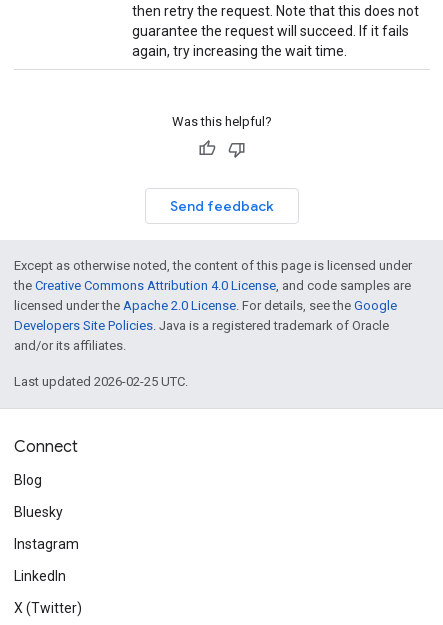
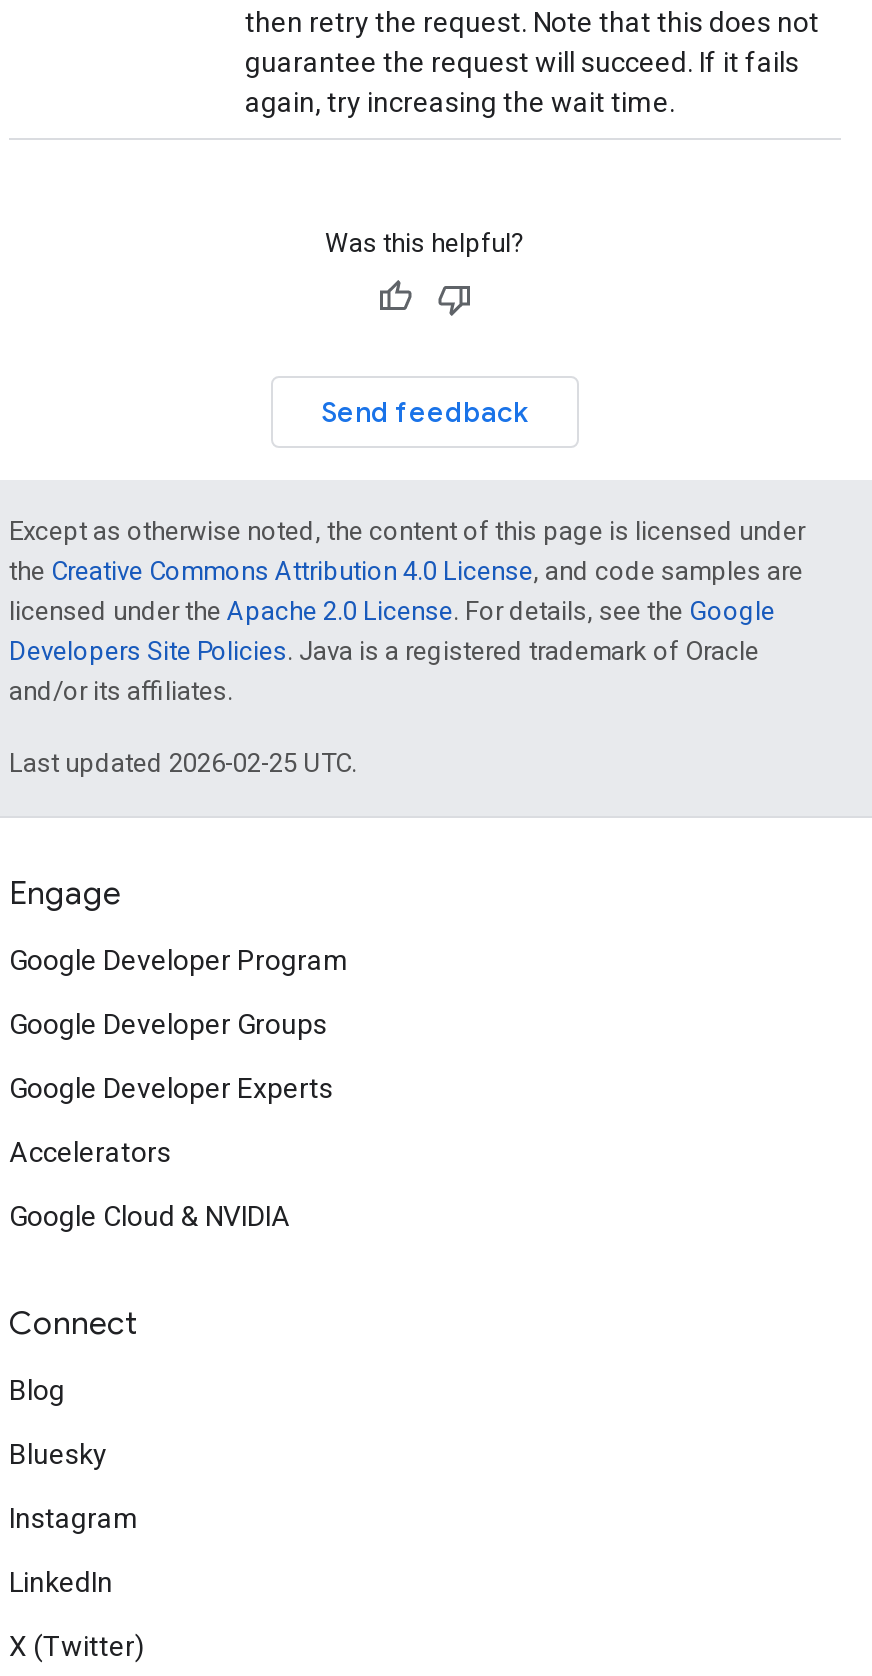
none -> [9,874,349,1232] Engage | Google Developer Program | Google Developer Groups | Google Developer Experts | Accelerators | Google Cloud & NVIDIA

